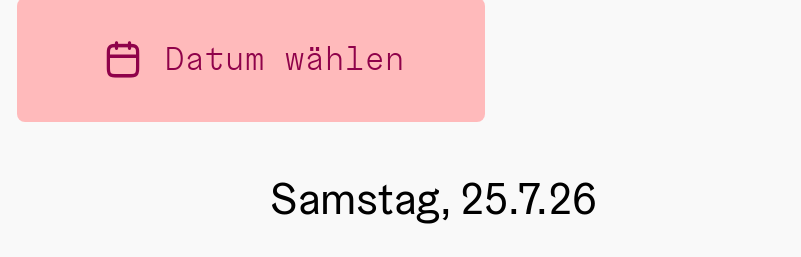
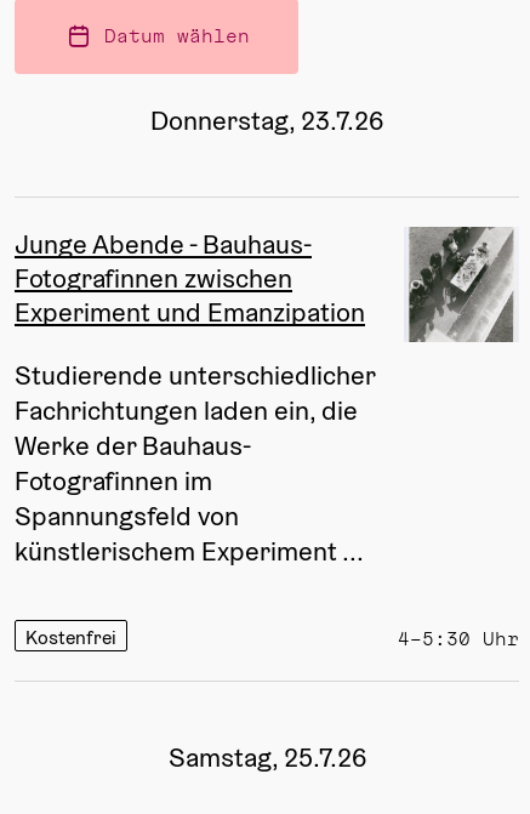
none -> [15,226,519,652] [image] | Junge Abende - Bauhaus- | Fotografinnen zwischen | Experiment und Emanzipation | Studierende unterschiedlicher | Fachrichtungen laden ein, die | Werke der Bauhaus- | Fotografinnen im | Spannungsfeld von | künstlerischem Experiment ... | Kostenfrei | 4–5:30 Uhr
none -> [150,104,383,138] Donnerstag, 23.7.26

